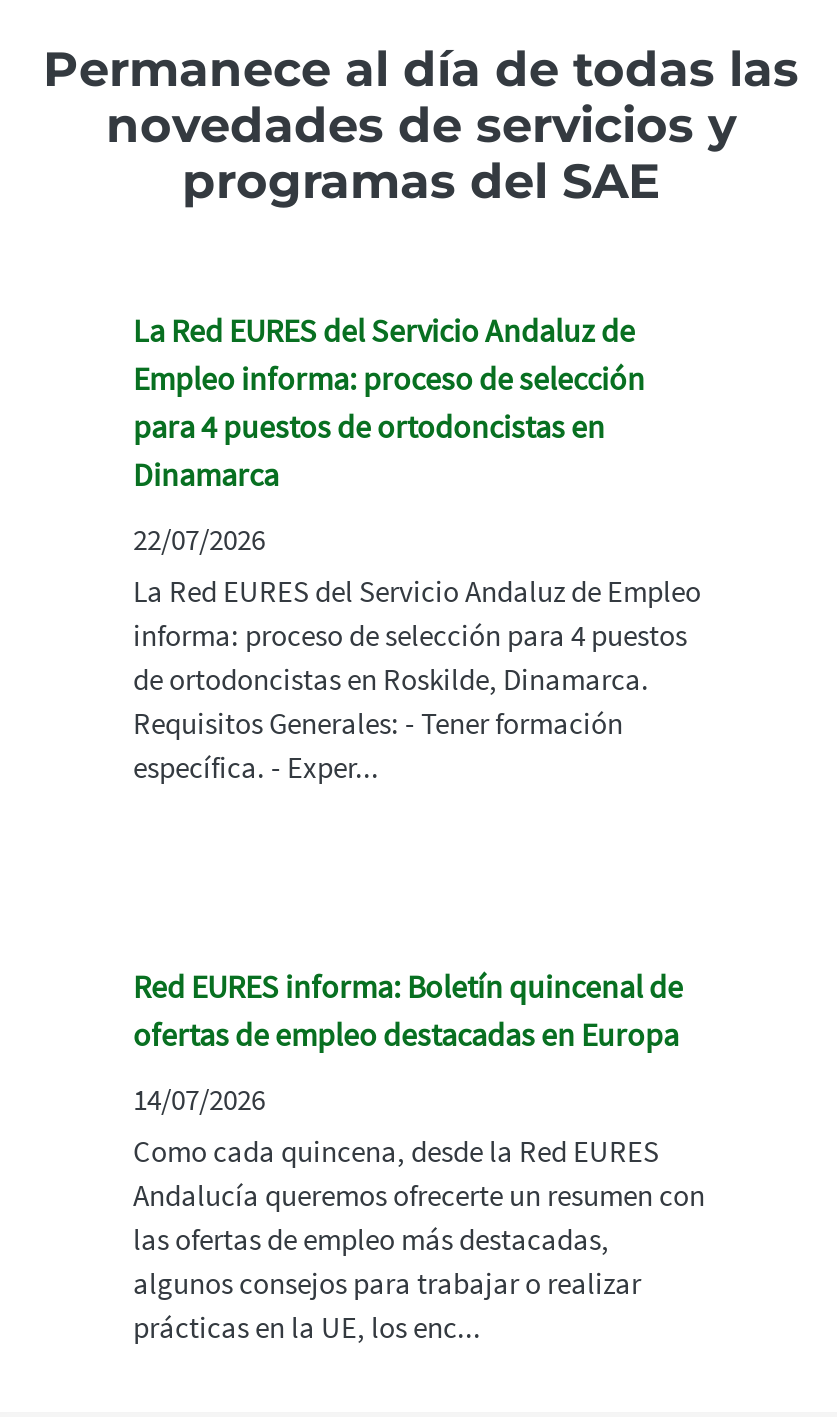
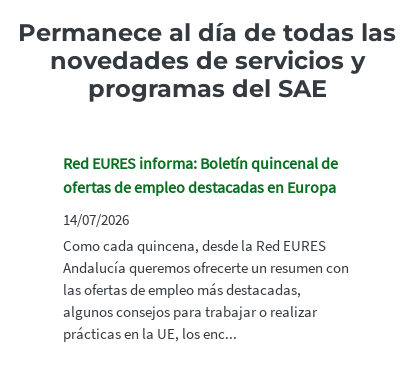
[133,310,701,786] La Red EURES del Servicio Andaluz de | Empleo informa: proceso de selección | para 4 puestos de ortodoncistas en | Dinamarca | 22/07/2026 | La Red EURES del Servicio Andaluz de Empleo | informa: proceso de selección para 4 puestos | de ortodoncistas en Roskilde, Dinamarca. | Requisitos Generales: - Tener formación | específica. - Exper... -> none

